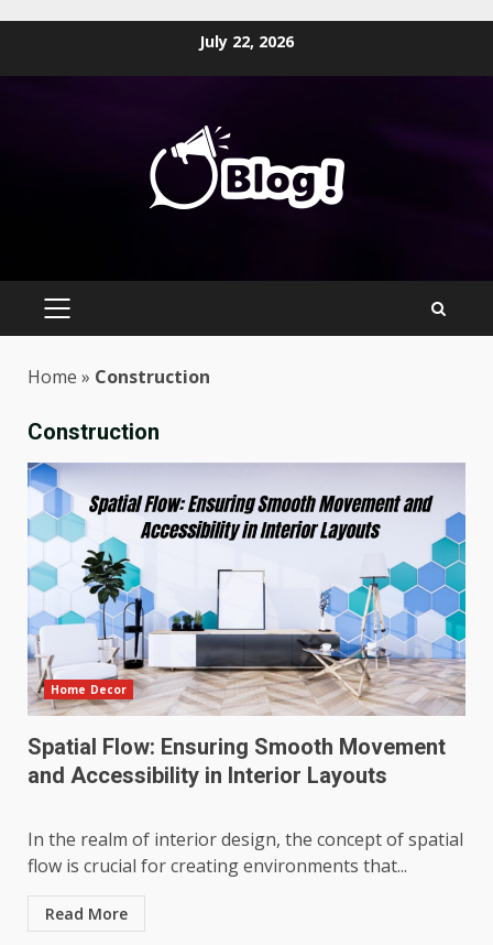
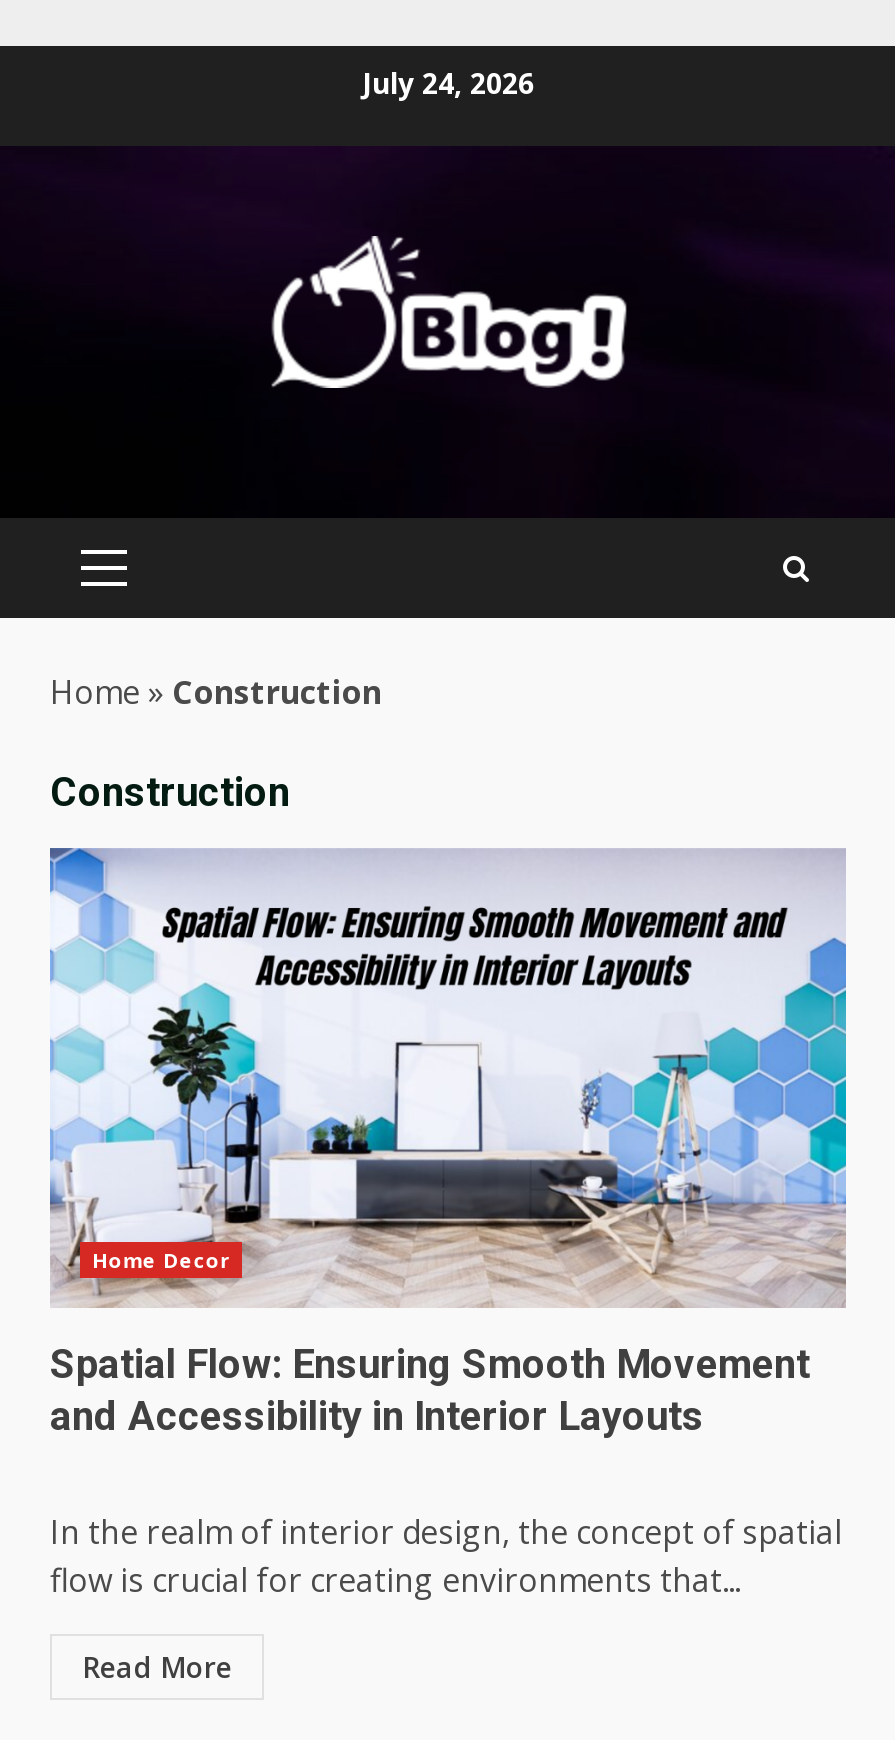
[199,30,294,51] July 22, 2026 -> [362,63,534,101] July 24, 2026

